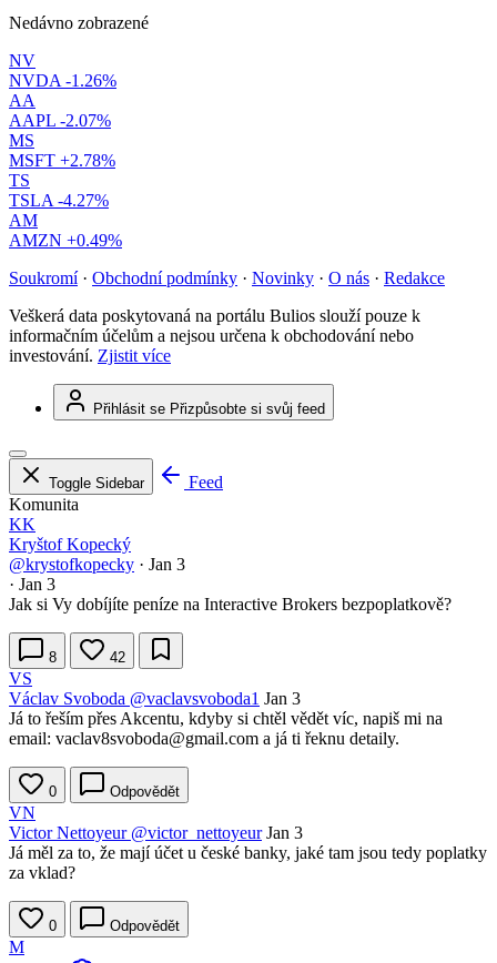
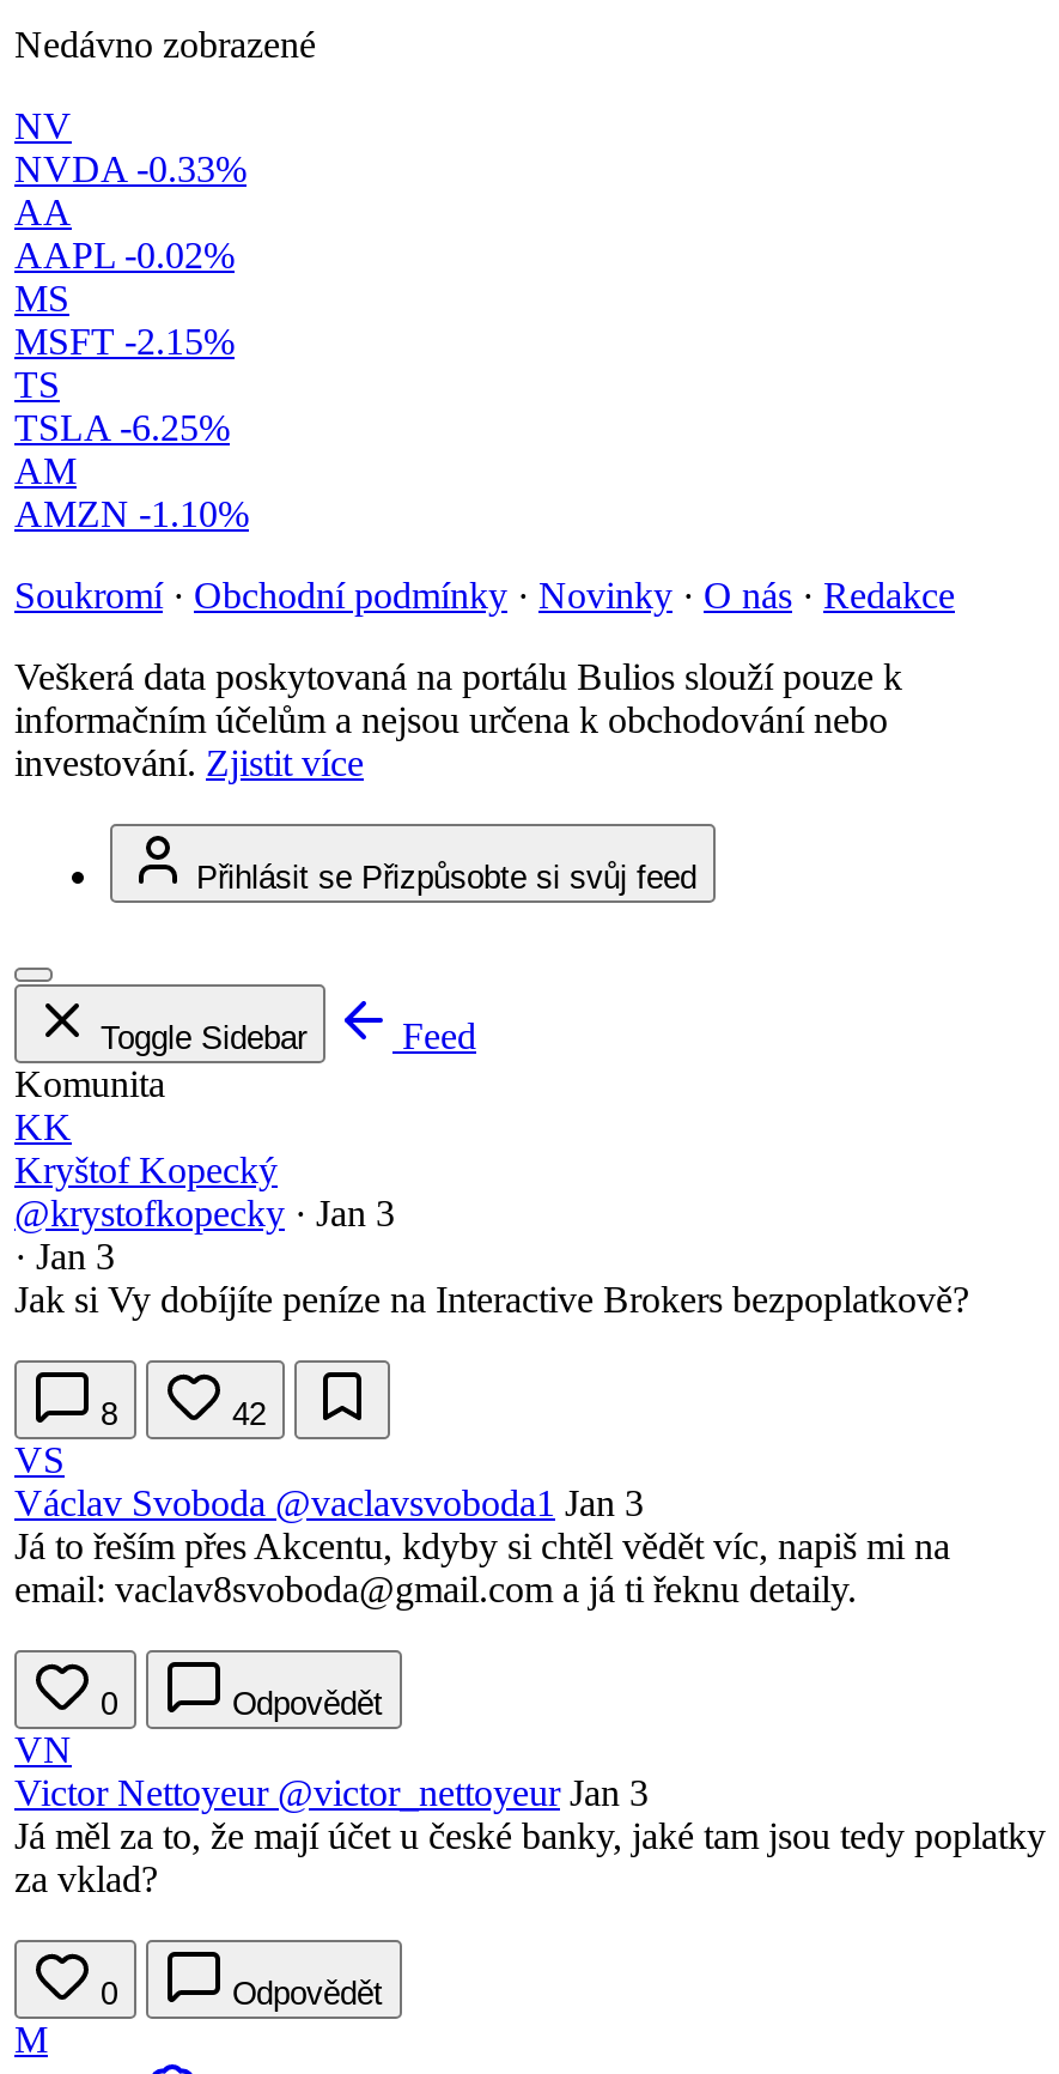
[9,71,116,90] NVDA -1.26% -> [14,149,247,189] NVDA -0.33%
[9,111,111,130] AAPL -2.07% -> [14,235,235,276] AAPL -0.02%
[9,151,115,170] MSFT +2.78% -> [14,321,235,362] MSFT -2.15%
[9,191,109,210] TSLA -4.27% -> [14,407,230,448] TSLA -6.25%
[9,231,122,250] AMZN +0.49% -> [14,494,249,534] AMZN -1.10%

